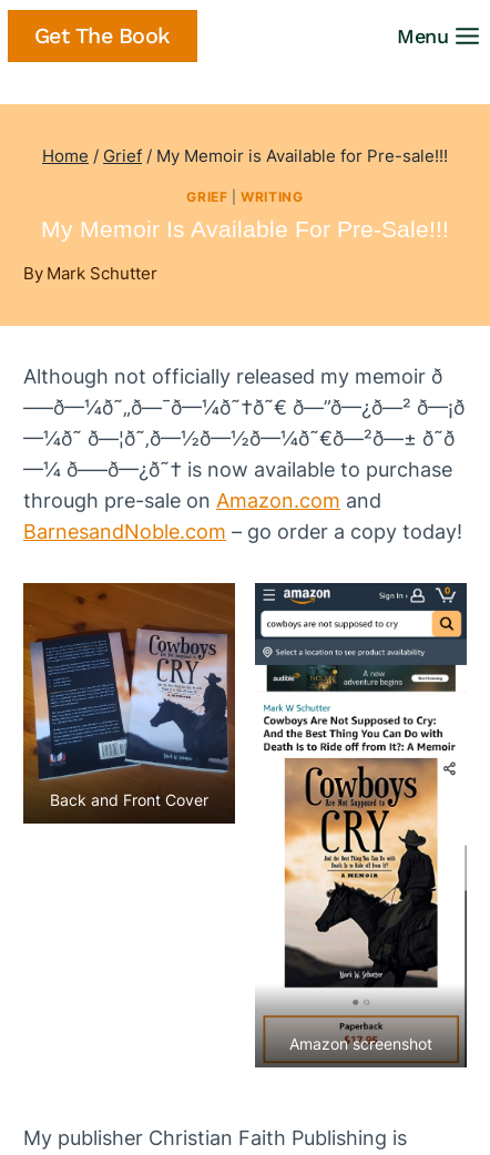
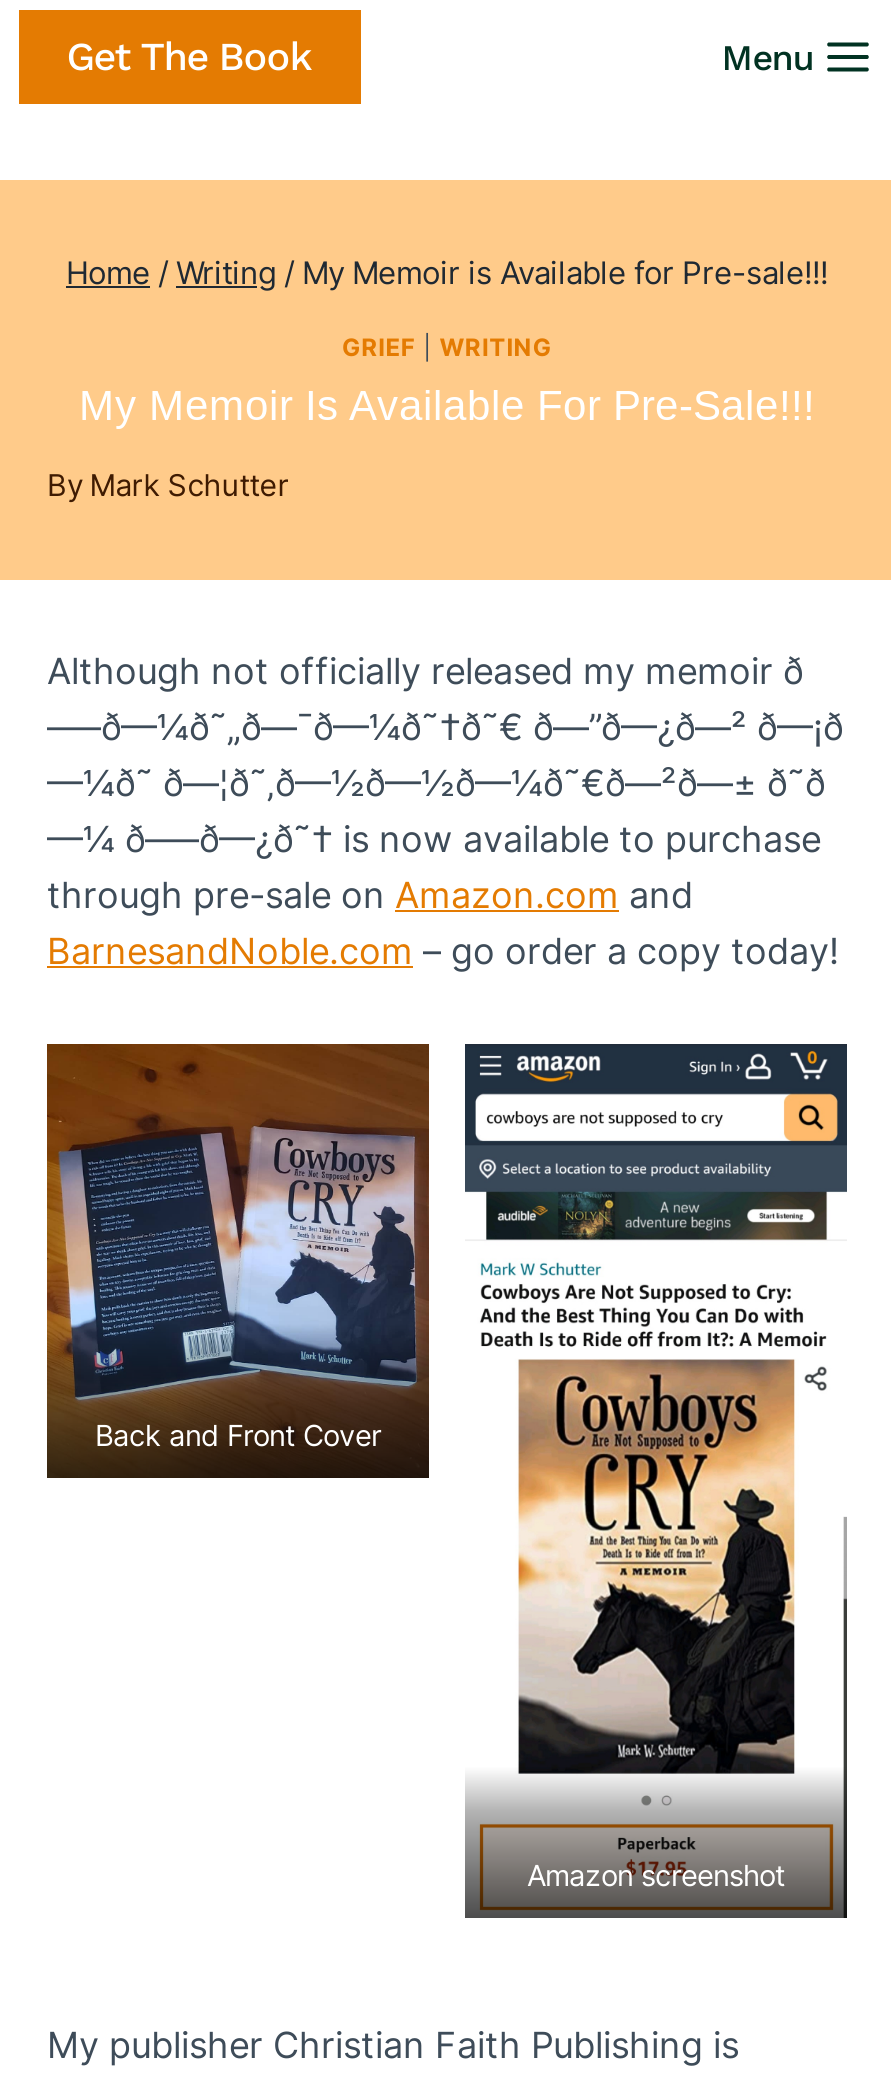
[42,145,448,166] Home / Grief / My Memoir is Available for Pre-sale!!! -> [66,253,828,291] Home / Writing / My Memoir is Available for Pre-sale!!!

